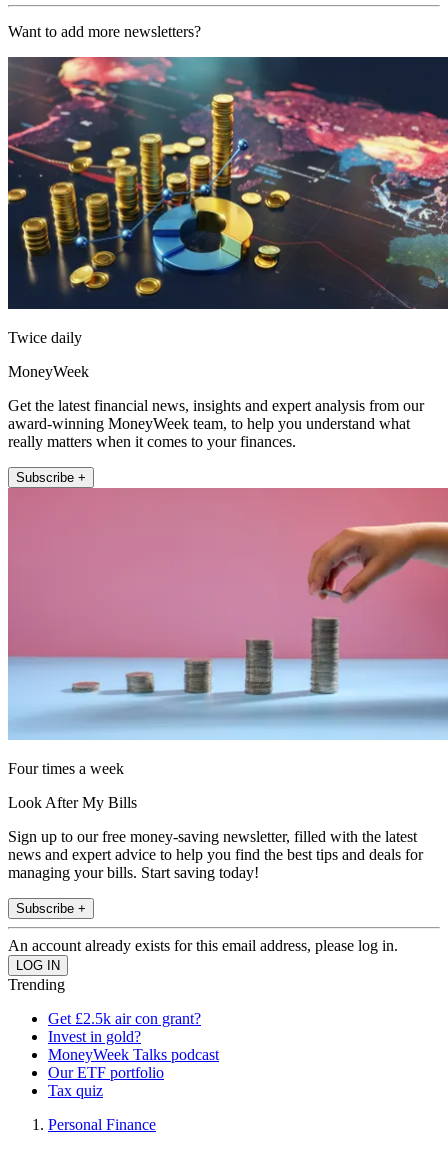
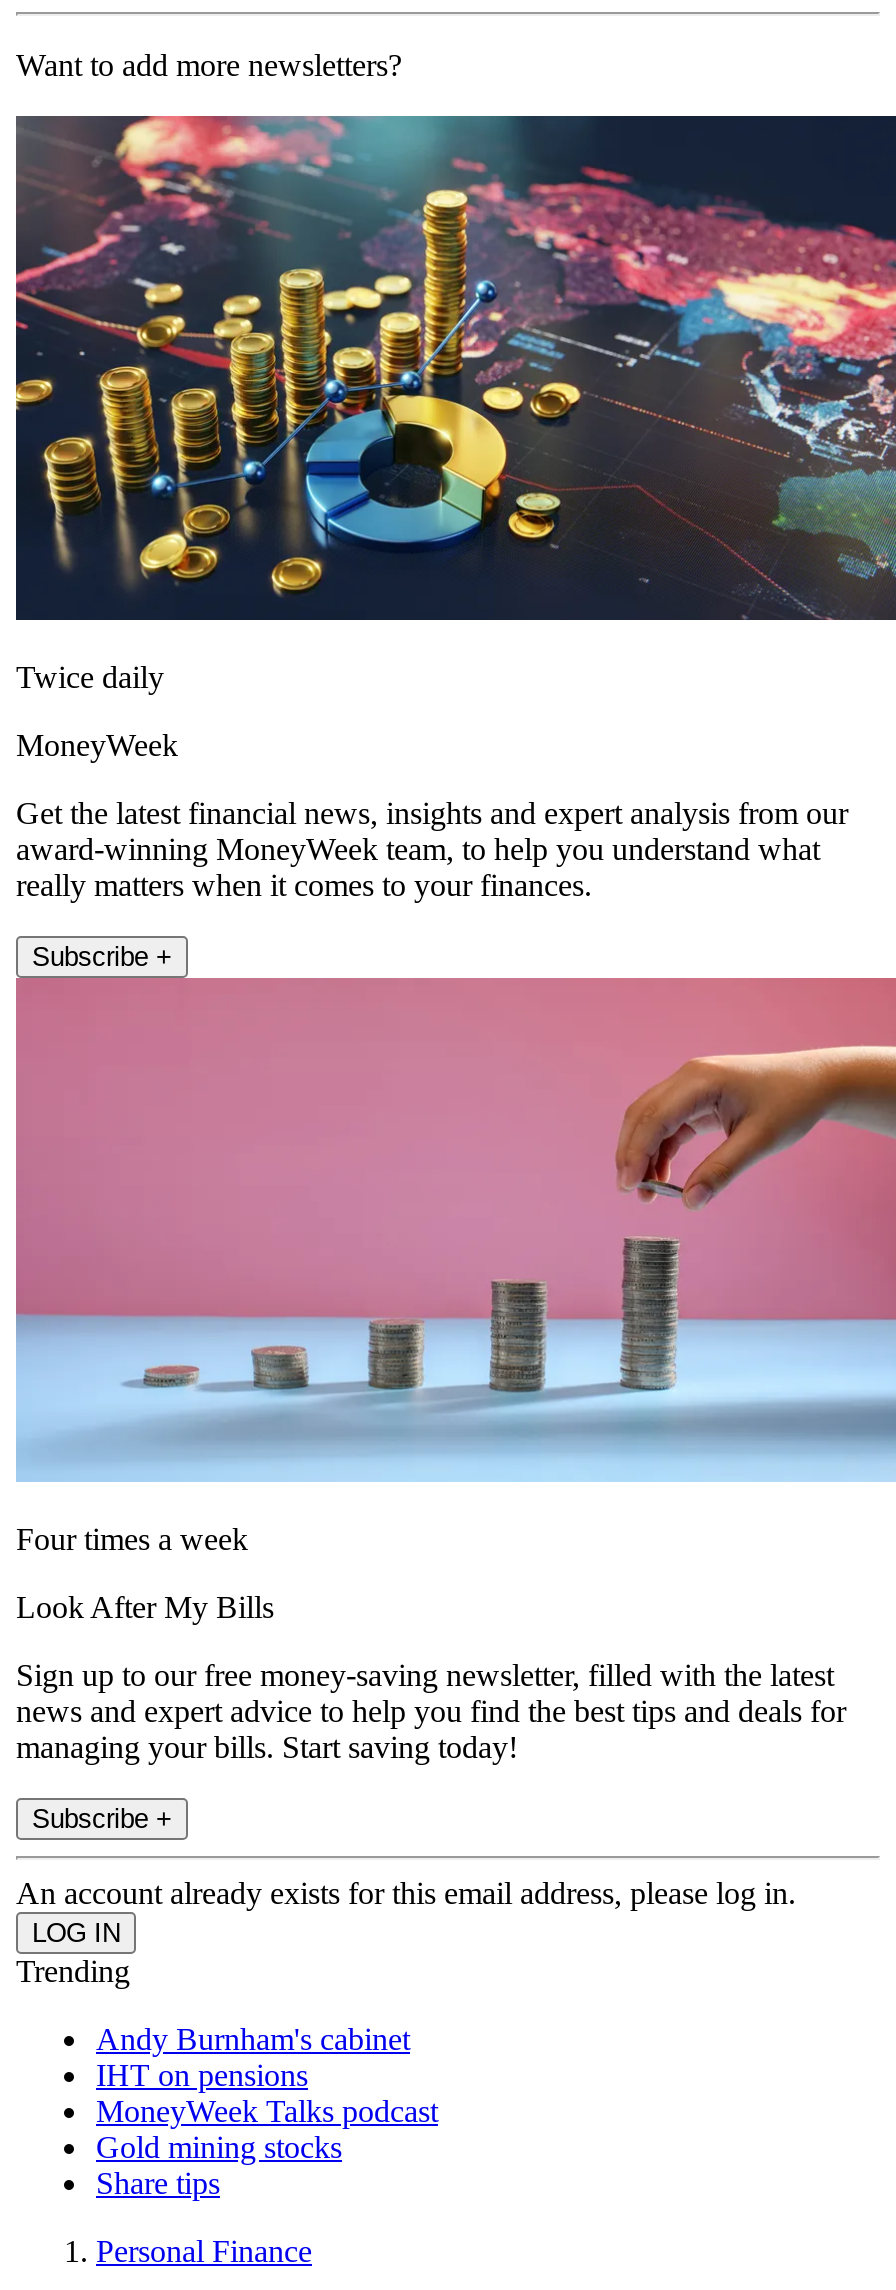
[48,1010,201,1045] Get £2.5k air con grant? | Invest in gold? -> [96,2022,410,2092] Andy Burnham's cabinet | IHT on pensions
[48,1064,164,1099] Our ETF portfolio | Tax quiz -> [96,2130,342,2200] Gold mining stocks | Share tips

